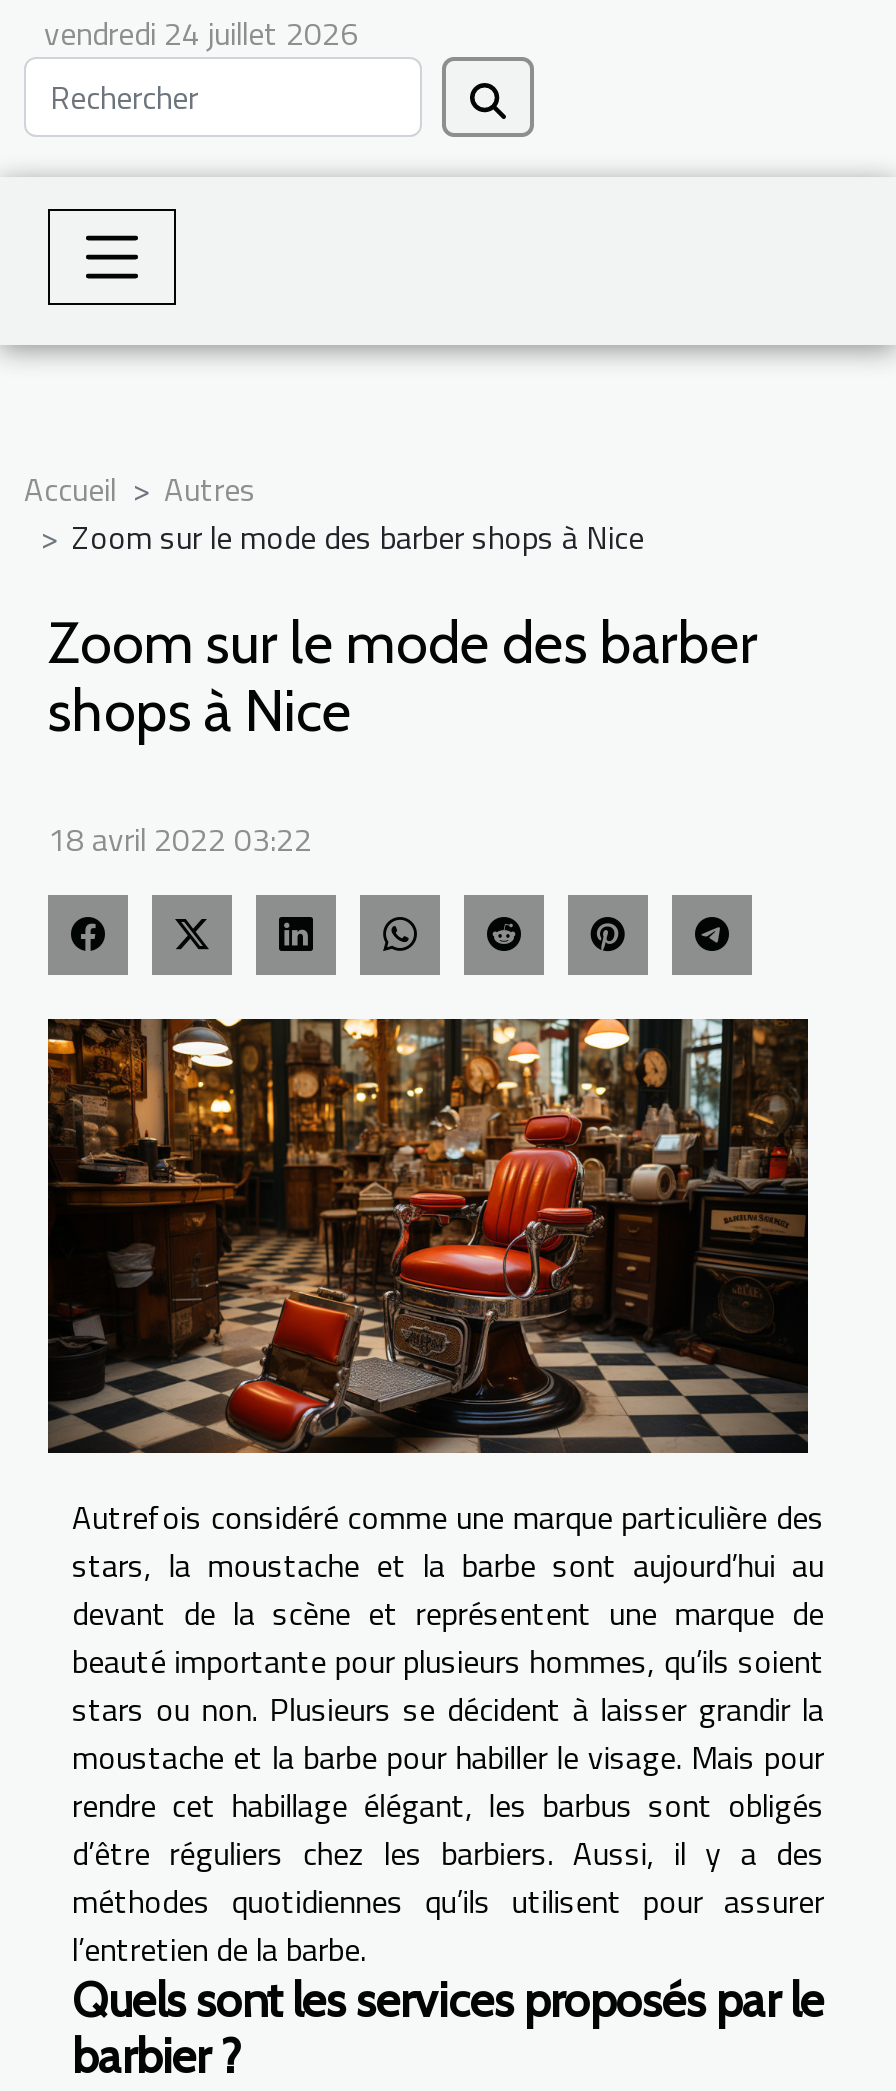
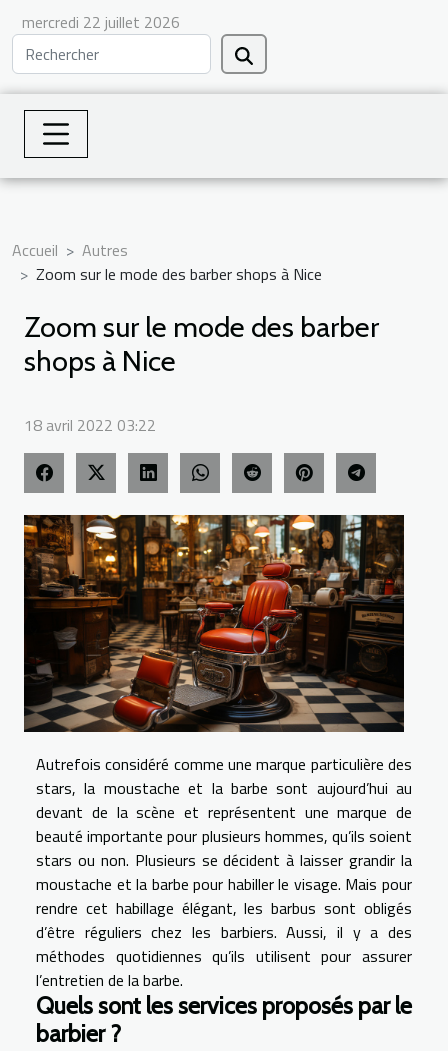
[44,9,358,57] vendredi 24 juillet 2026 -> [22,10,180,34] mercredi 22 juillet 2026

